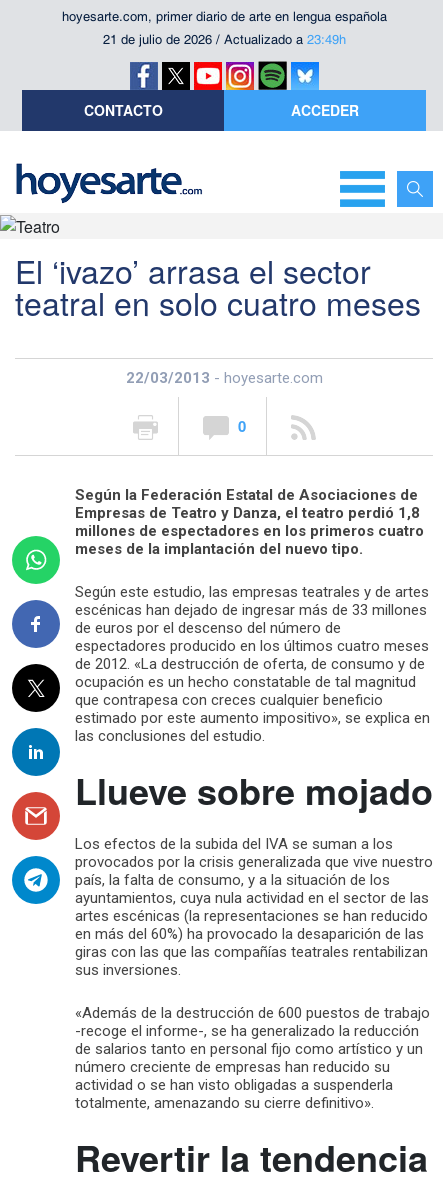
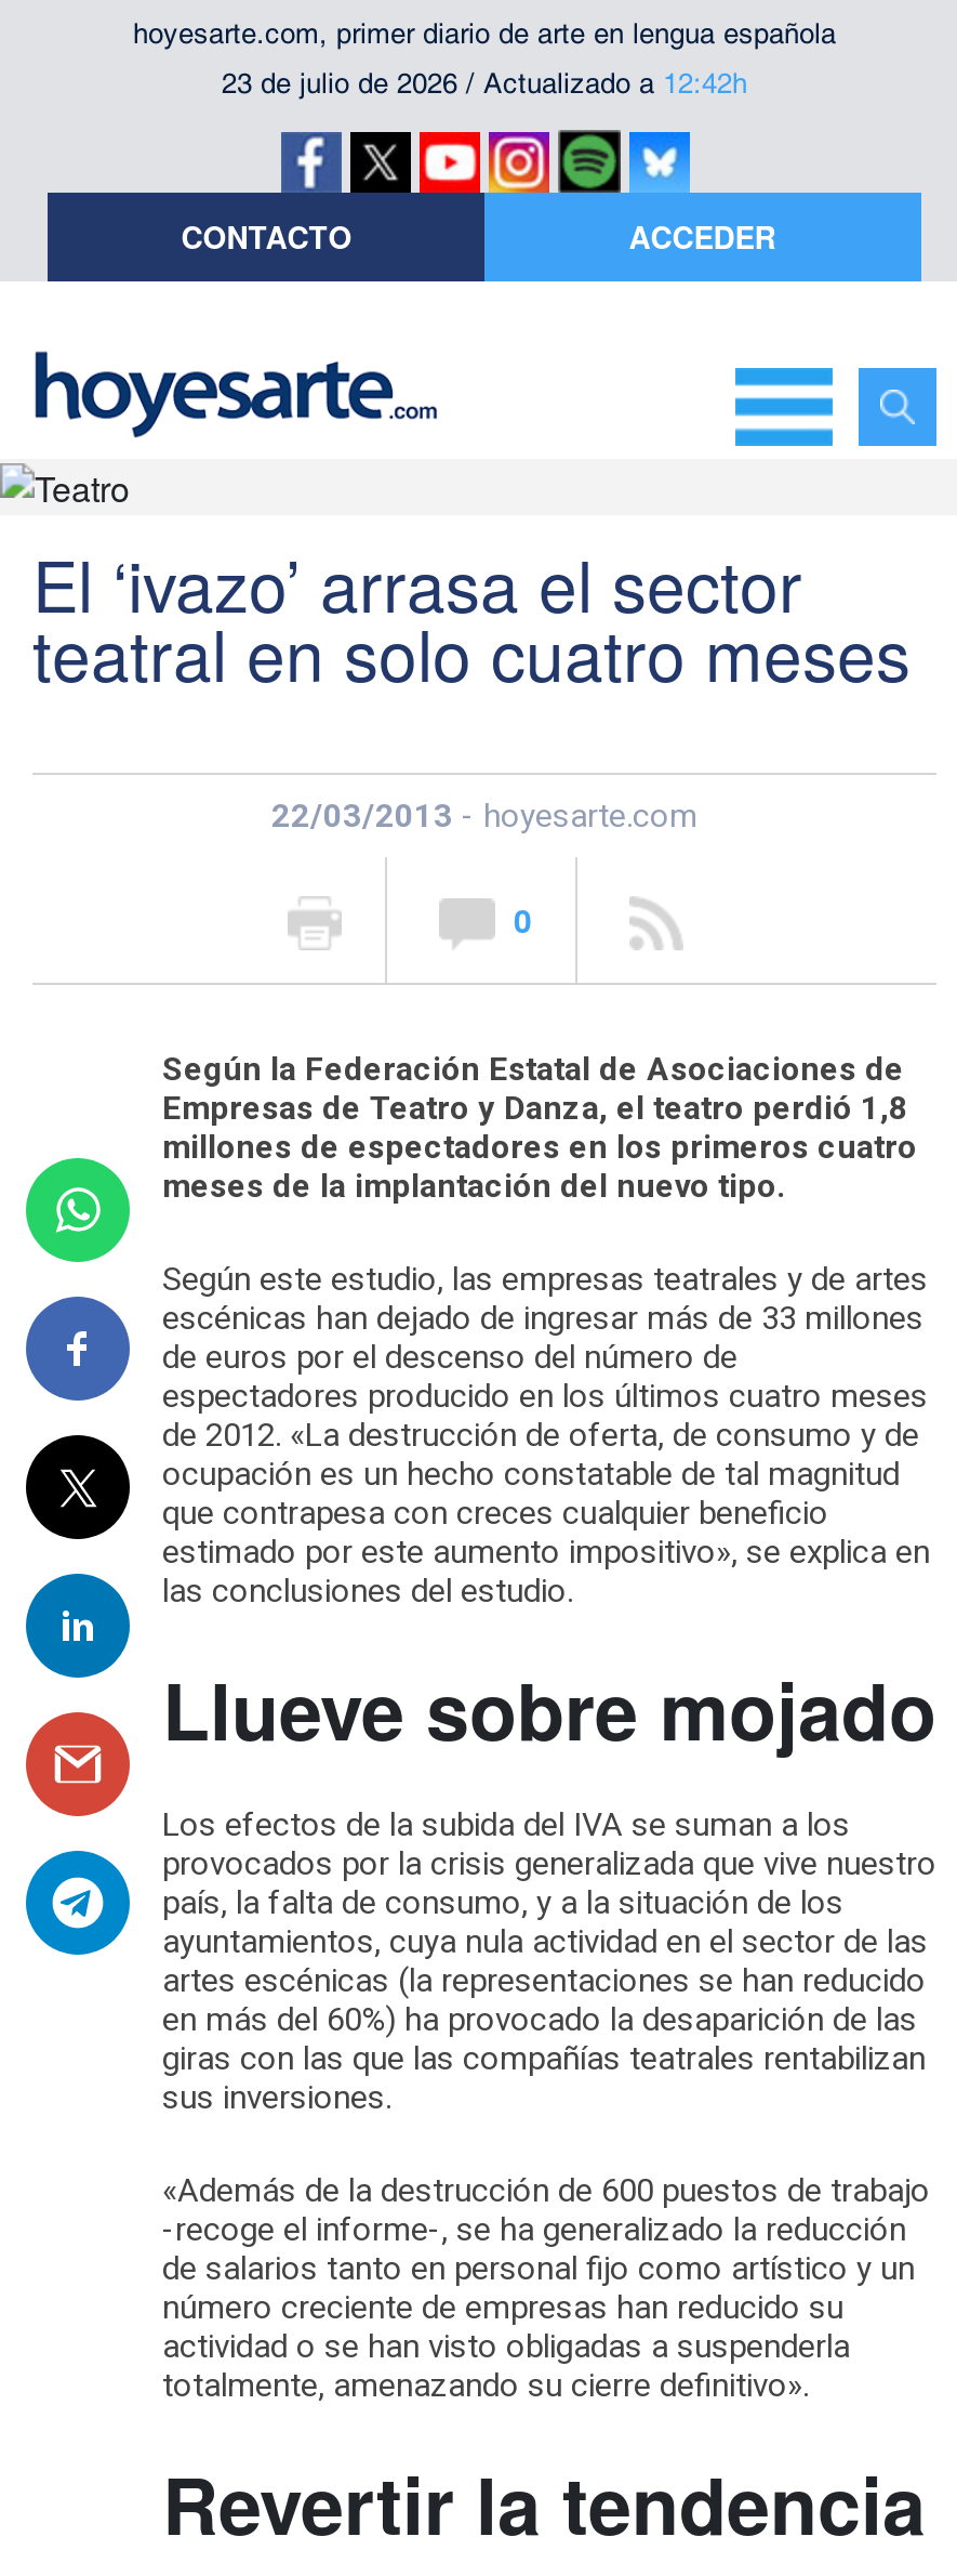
[102,32,345,47] 21 de julio de 2026 / Actualizado a 23:49h -> [222,67,747,100] 23 de julio de 2026 / Actualizado a 12:42h

